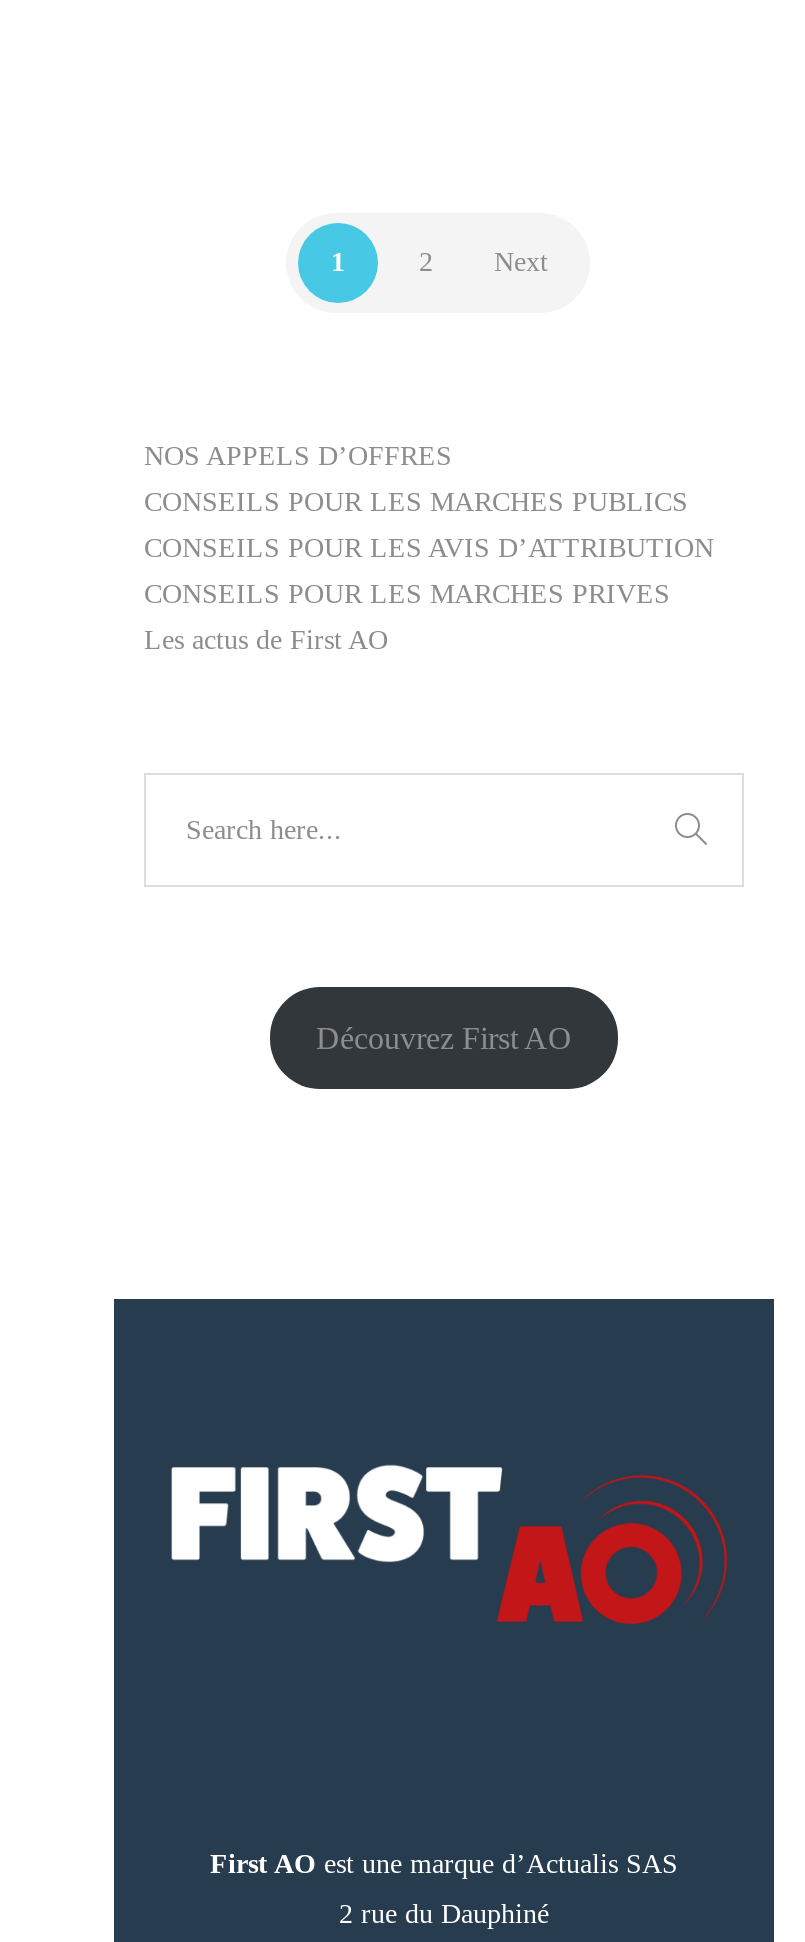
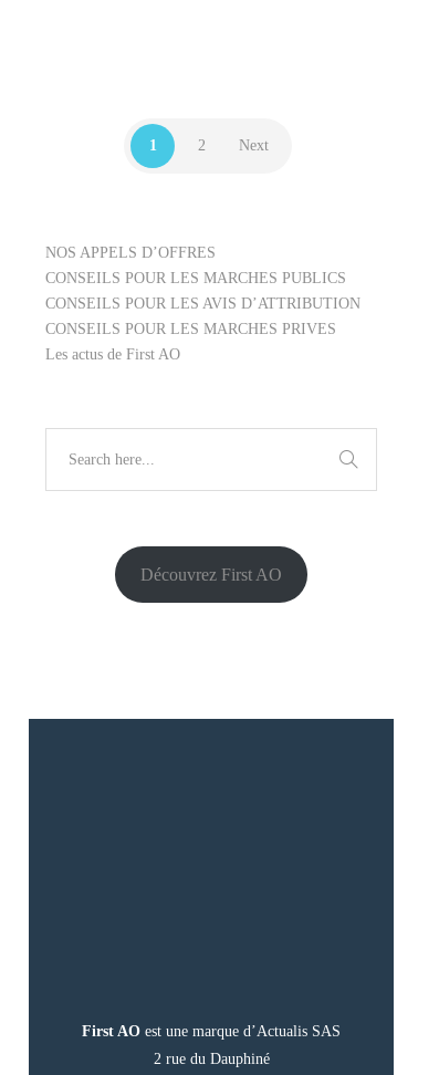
[170,1463,728,1625] [image] -> none

